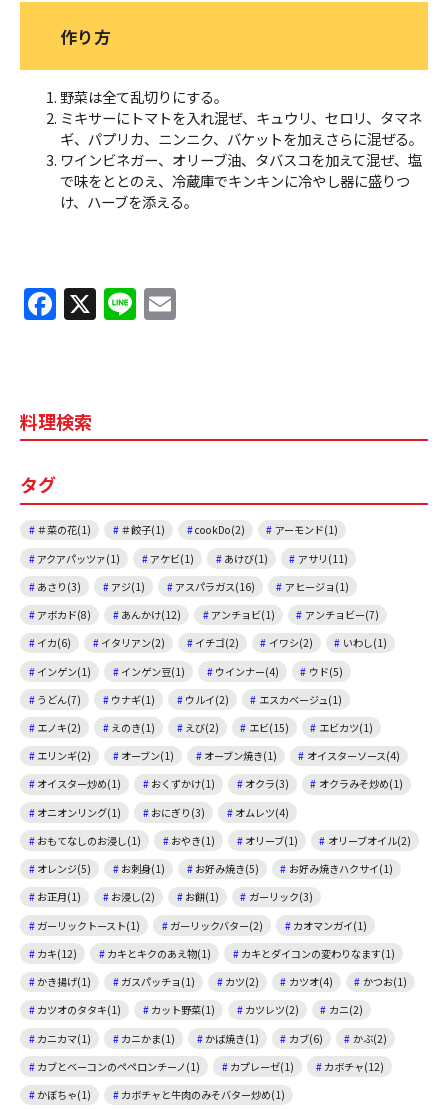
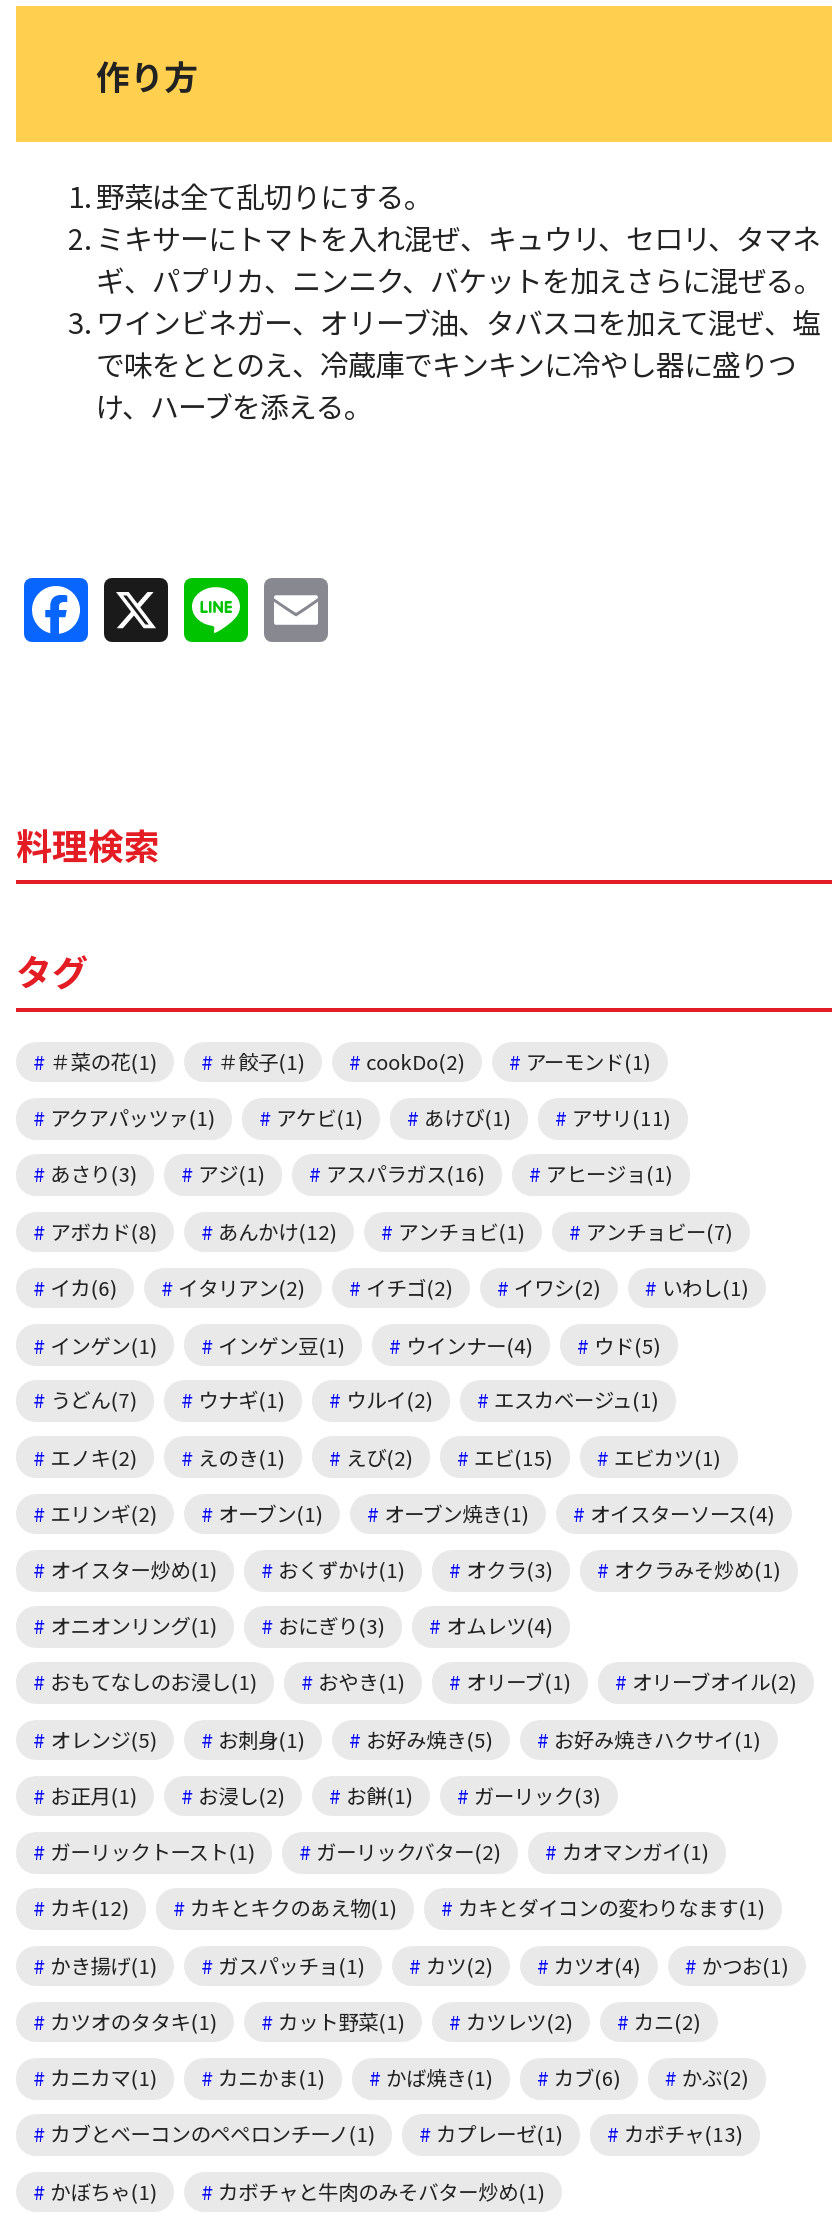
[37,1059,384,1074] カブとベーコンのペペロンチーノ(1) カプレーゼ(1) カボチャ(12) -> [50,2120,744,2150] カブとベーコンのペペロンチーノ(1) カプレーゼ(1) カボチャ(13)

